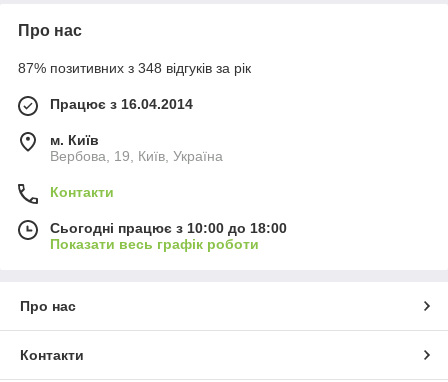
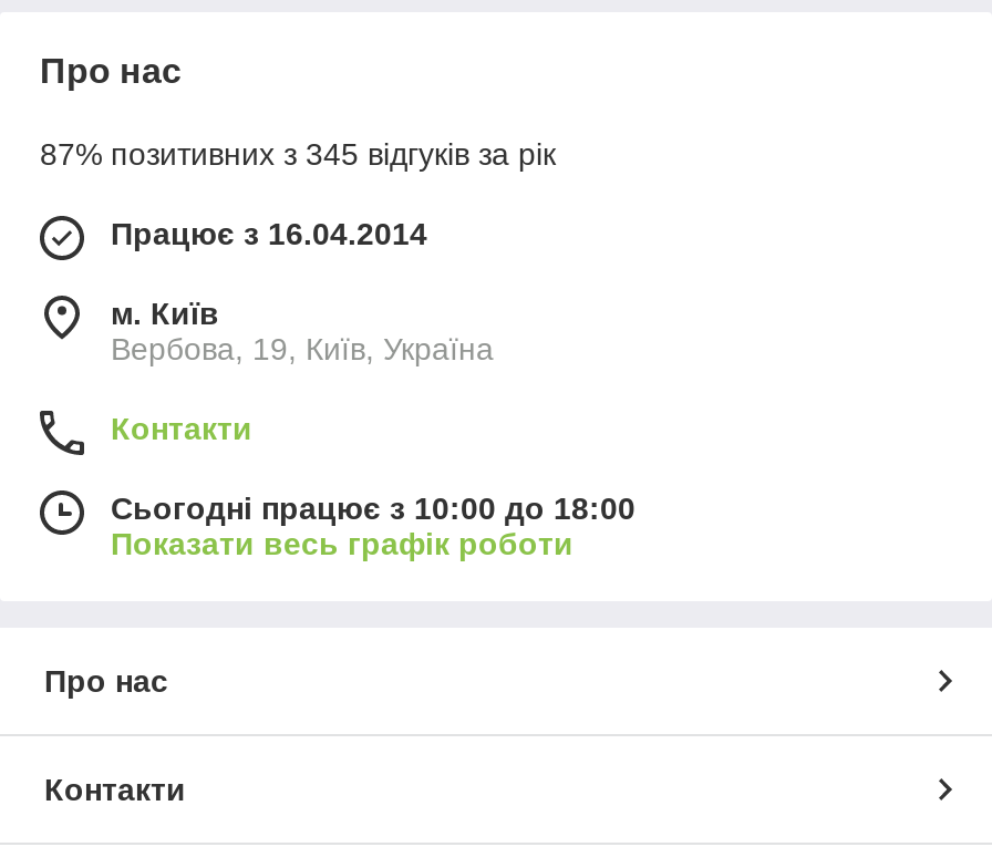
[18,60,251,76] 87% позитивних з 348 відгуків за рік -> [40,137,556,172] 87% позитивних з 345 відгуків за рік

